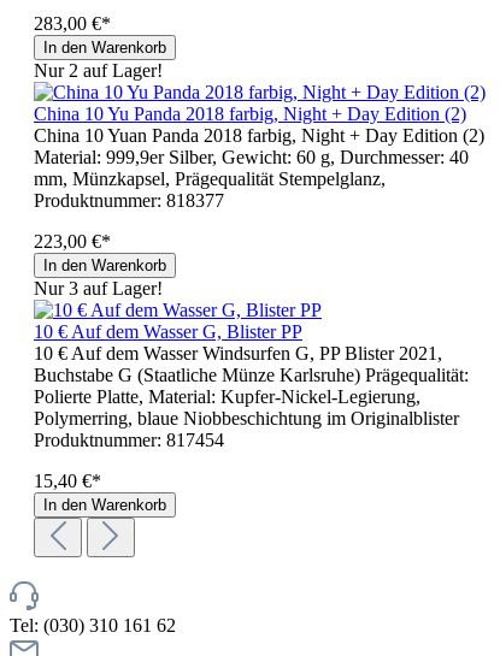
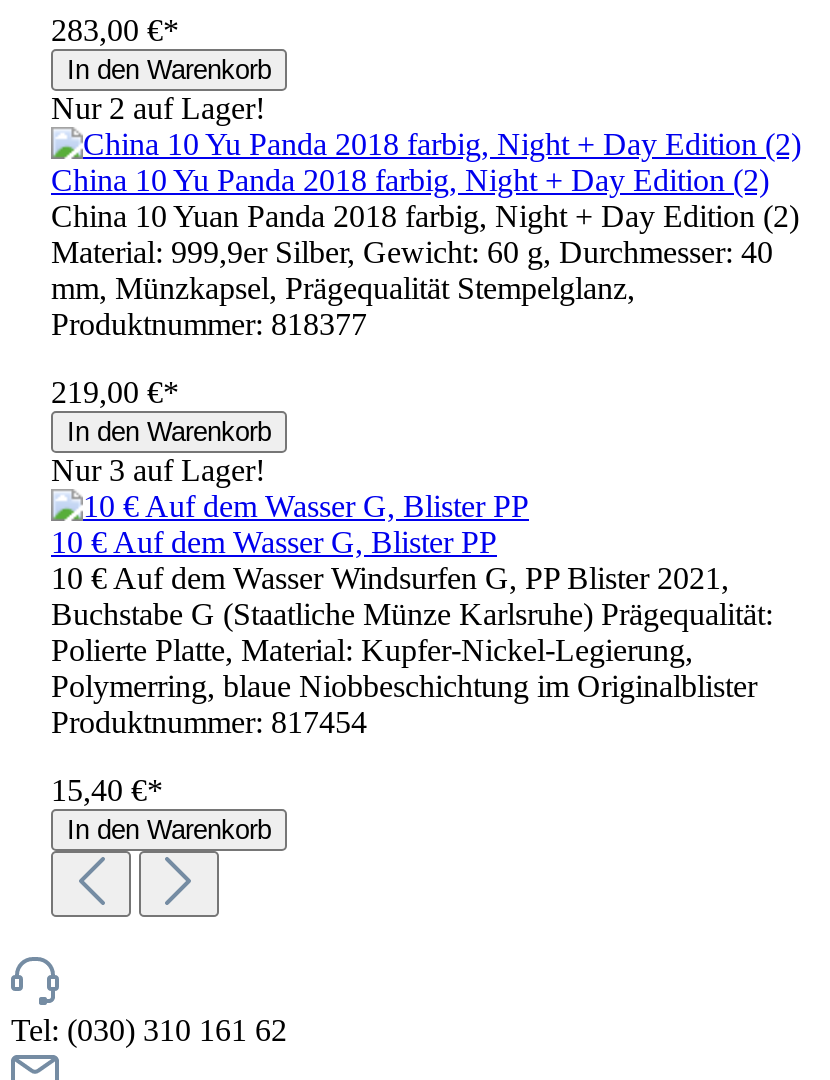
[34,231,111,252] 223,00 €* -> [51,376,179,410] 219,00 €*

